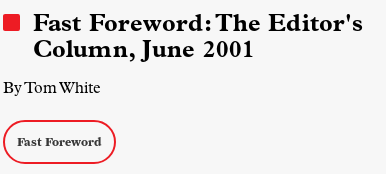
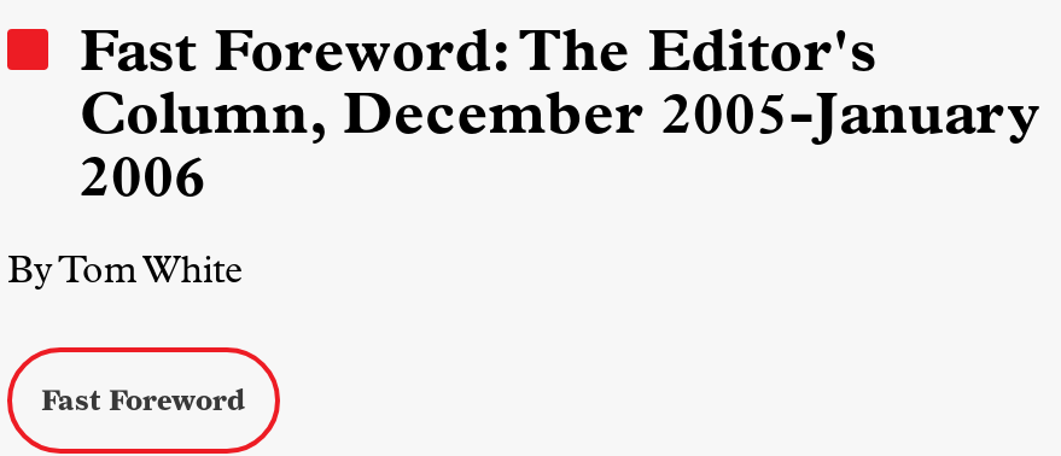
[33,35,255,63] Column, June 2001 -> [80,80,1039,210] Column, December 2005-January | 2006

